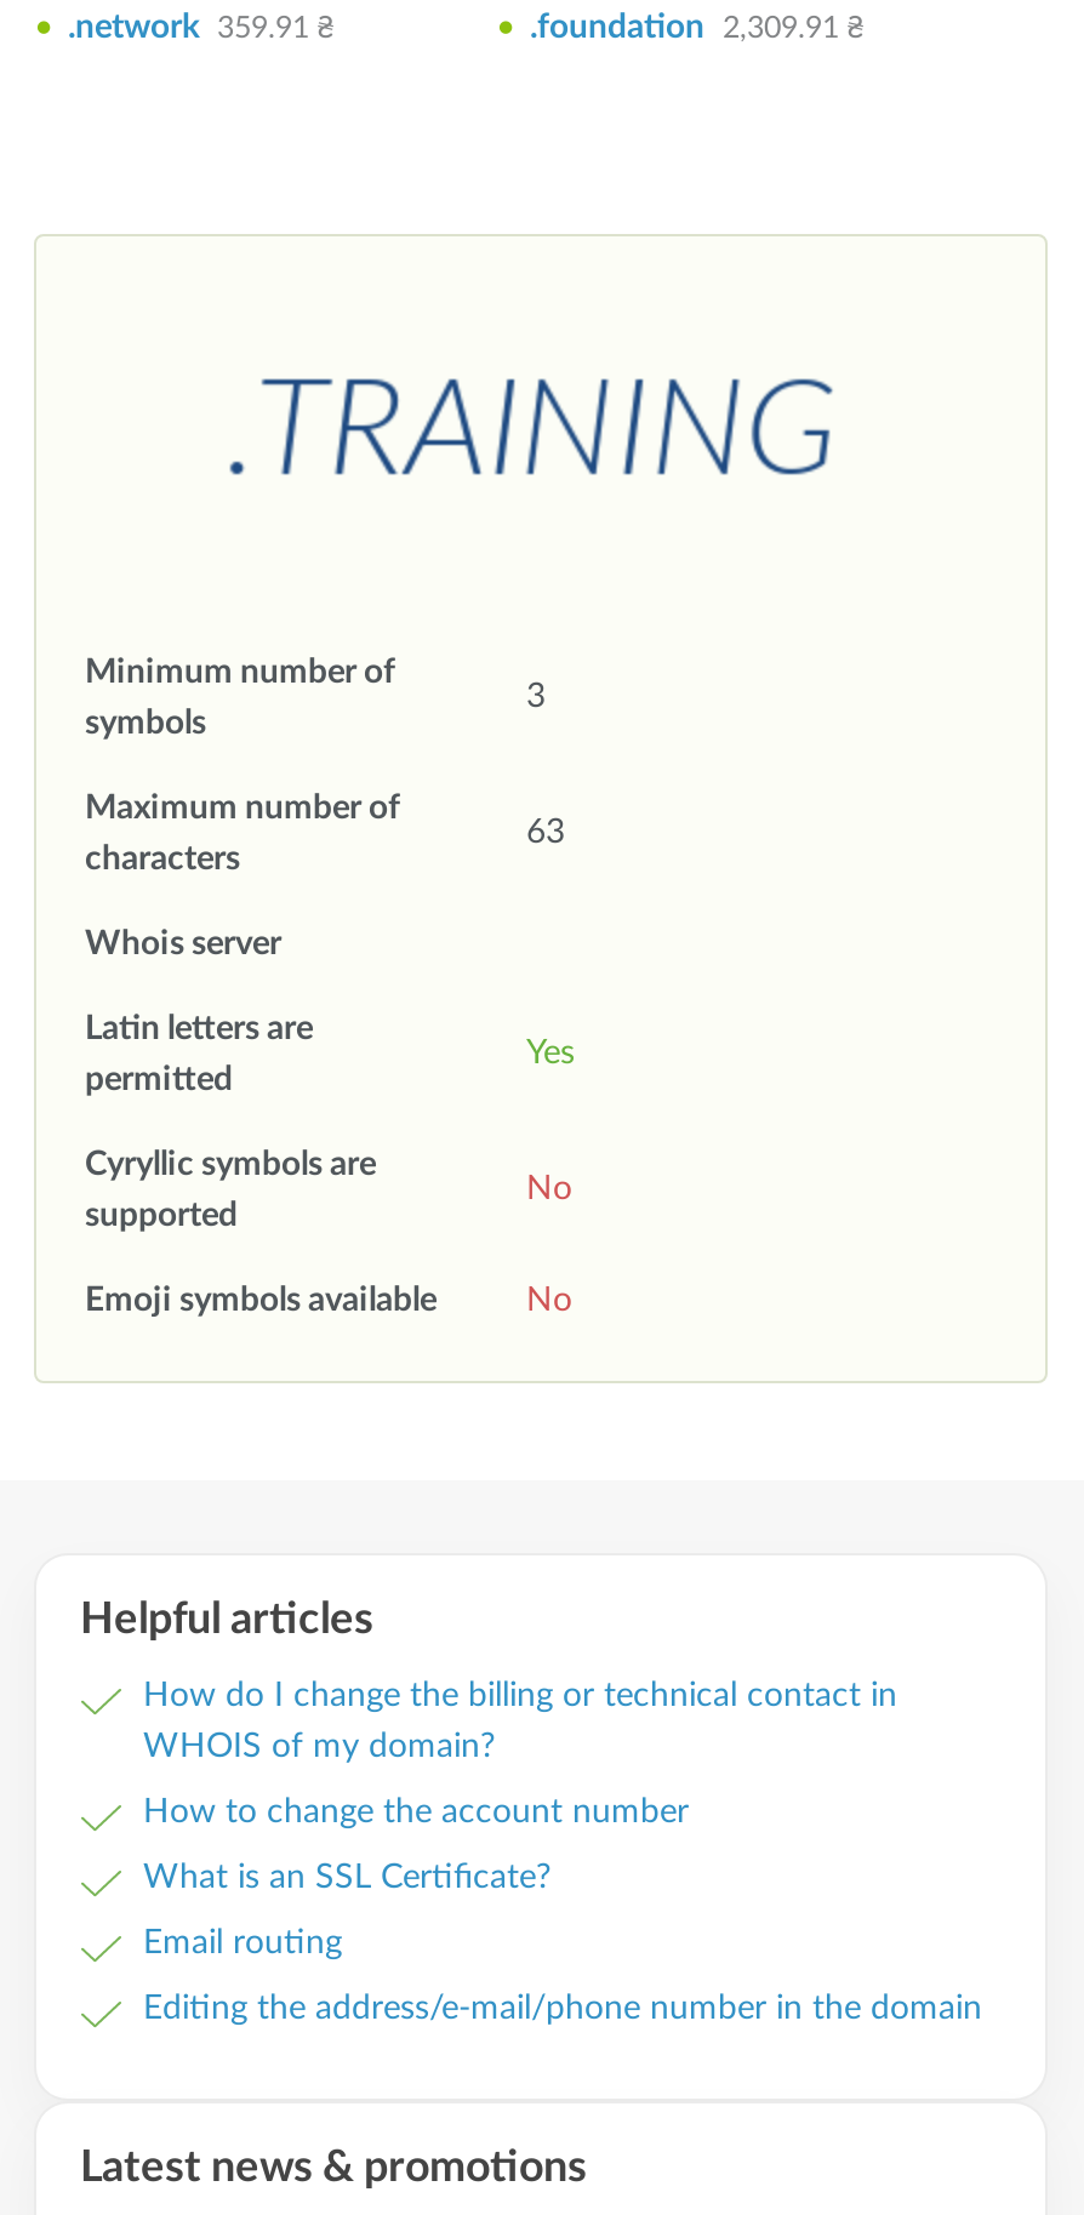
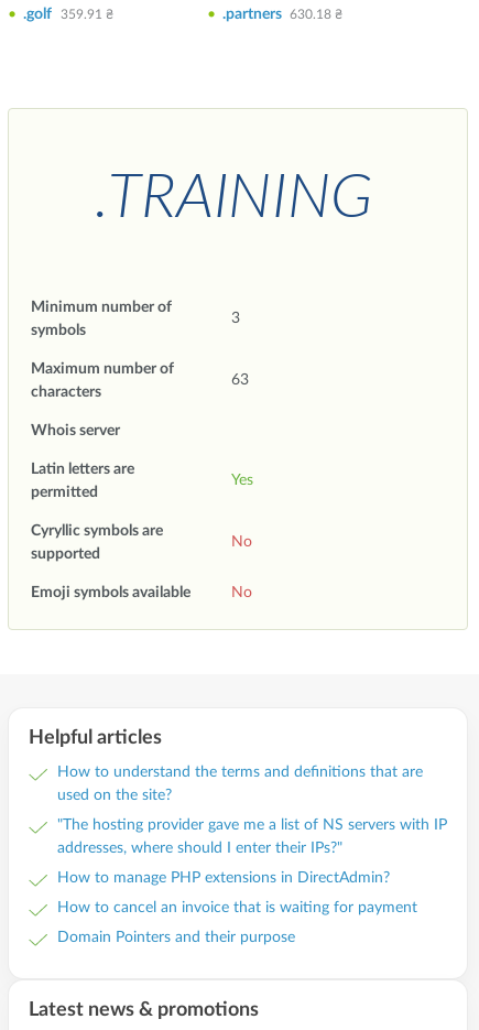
[68,12,199,46] .network -> [23,7,52,23] .golf
[530,12,863,46] .foundation | 2,309.91 ₴ -> [222,7,342,23] .partners | 630.18 ₴
[143,1680,982,2027] How do I change the billing or technical contact in | WHOIS of my domain? | How to change the account number | What is an SSL Certificate? | Email routing | Editing the address/e-mail/phone number in the domain -> [57,765,447,946] How to understand the terms and definitions that are | used on the site? | "The hosting provider gave me a list of NS servers with IP | addresses, where should I enter their IPs?" | How to manage PHP extensions in DirectAdmin? | How to cancel an invoice that is waiting for payment | Domain Pointers and their purpose

